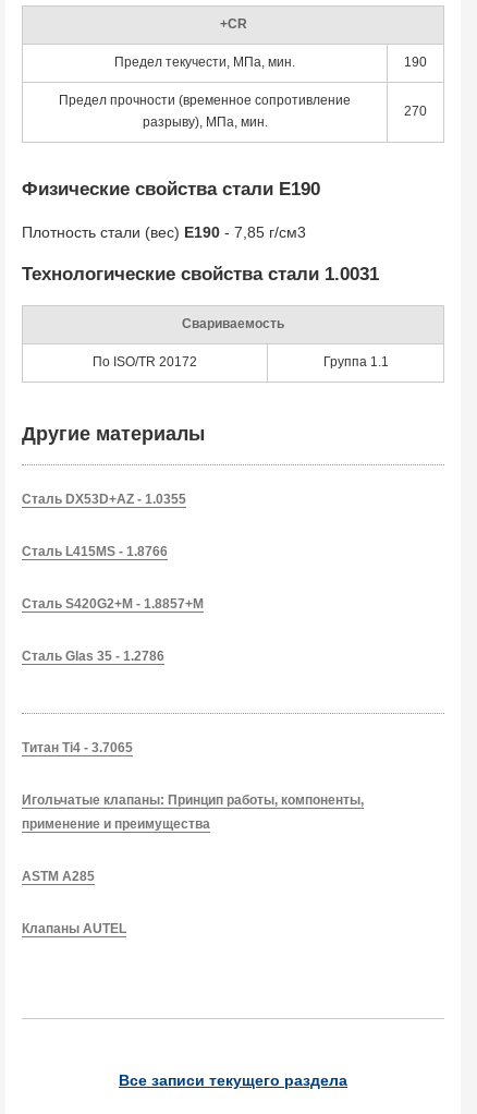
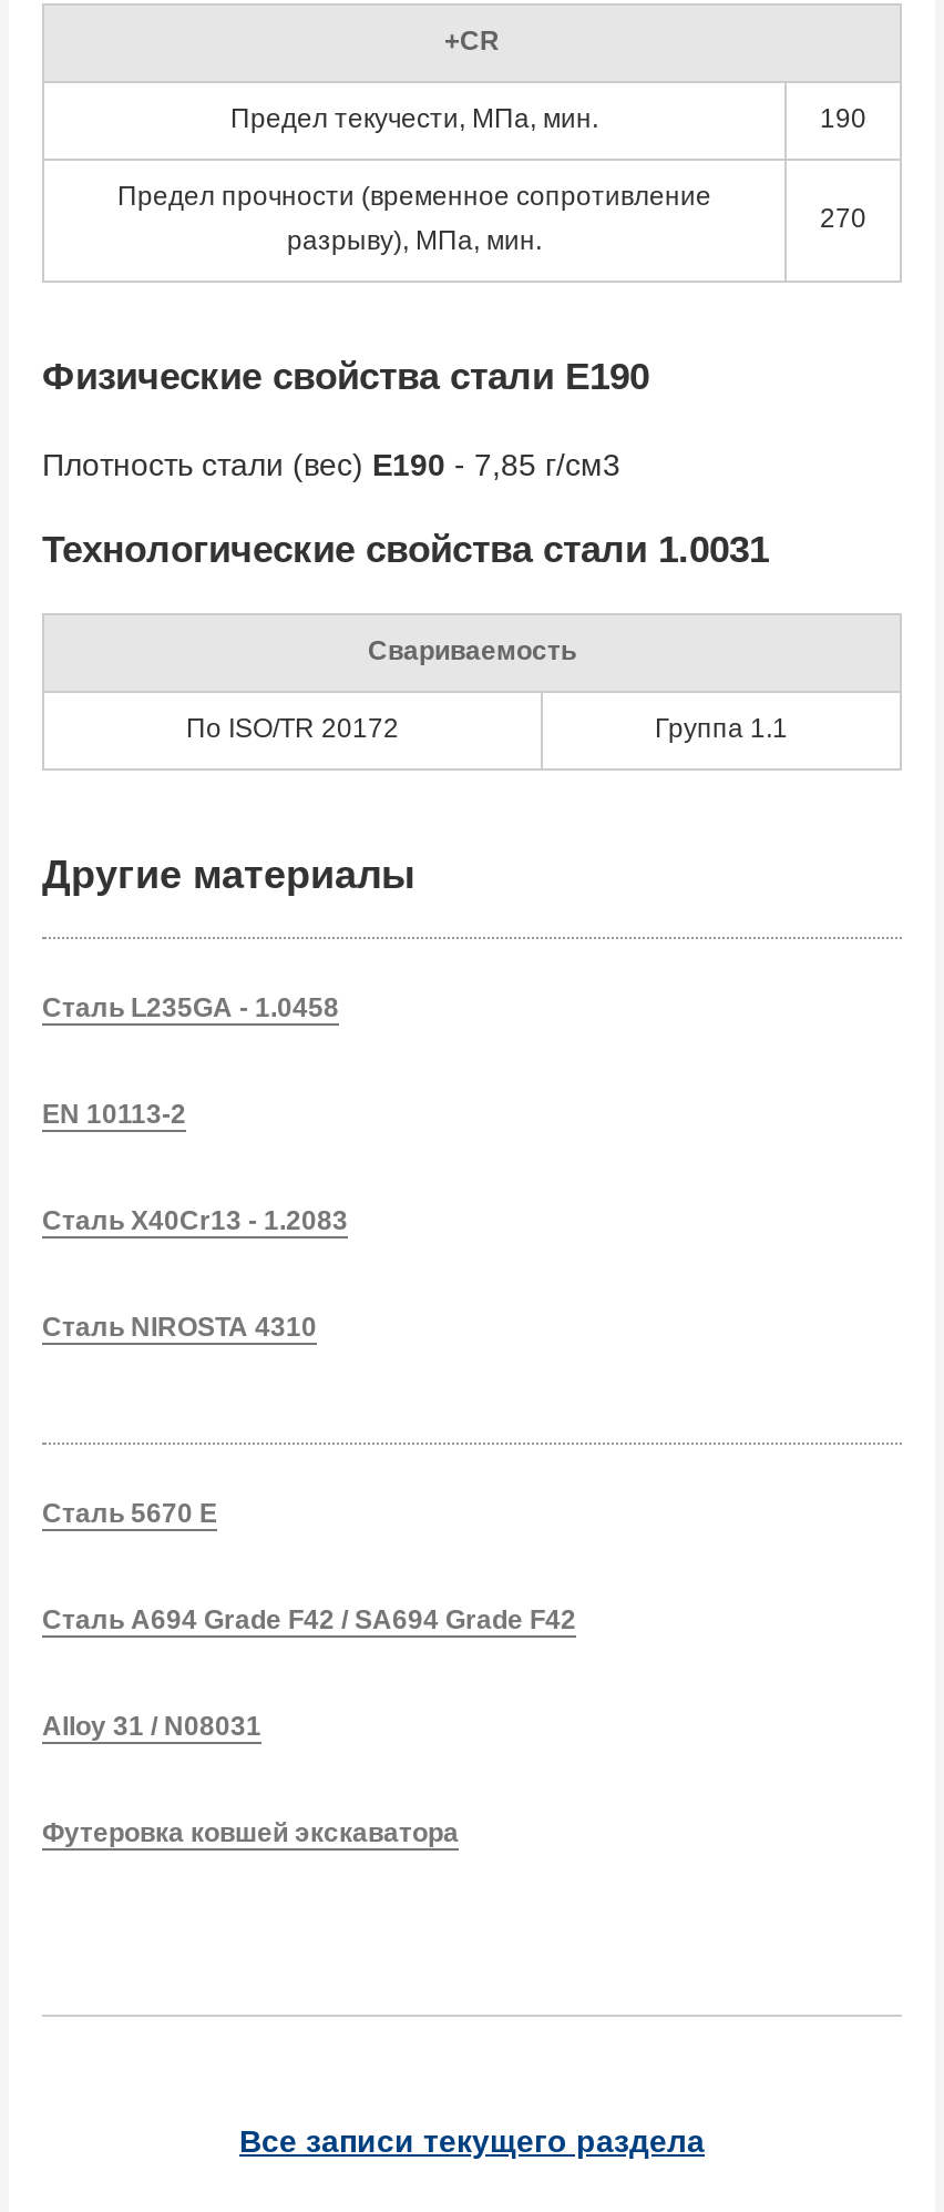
[22,492,204,664] Сталь DX53D+AZ - 1.0355 | Сталь L415MS - 1.8766 | Сталь S420G2+M - 1.8857+M | Сталь Glas 35 - 1.2786 -> [42,992,348,1343] Сталь L235GA - 1.0458 | EN 10113-2 | Сталь X40Cr13 - 1.2083 | Сталь NIROSTA 4310
[22,740,364,936] Титан Ti4 - 3.7065 | Игольчатые клапаны: Принцип работы, компоненты, | применение и преимущества | ASTM A285 | Клапаны AUTEL -> [42,1498,576,1848] Сталь 5670 E | Сталь A694 Grade F42 / SA694 Grade F42 | Alloy 31 / N08031 | Футеровка ковшей экскаватора

